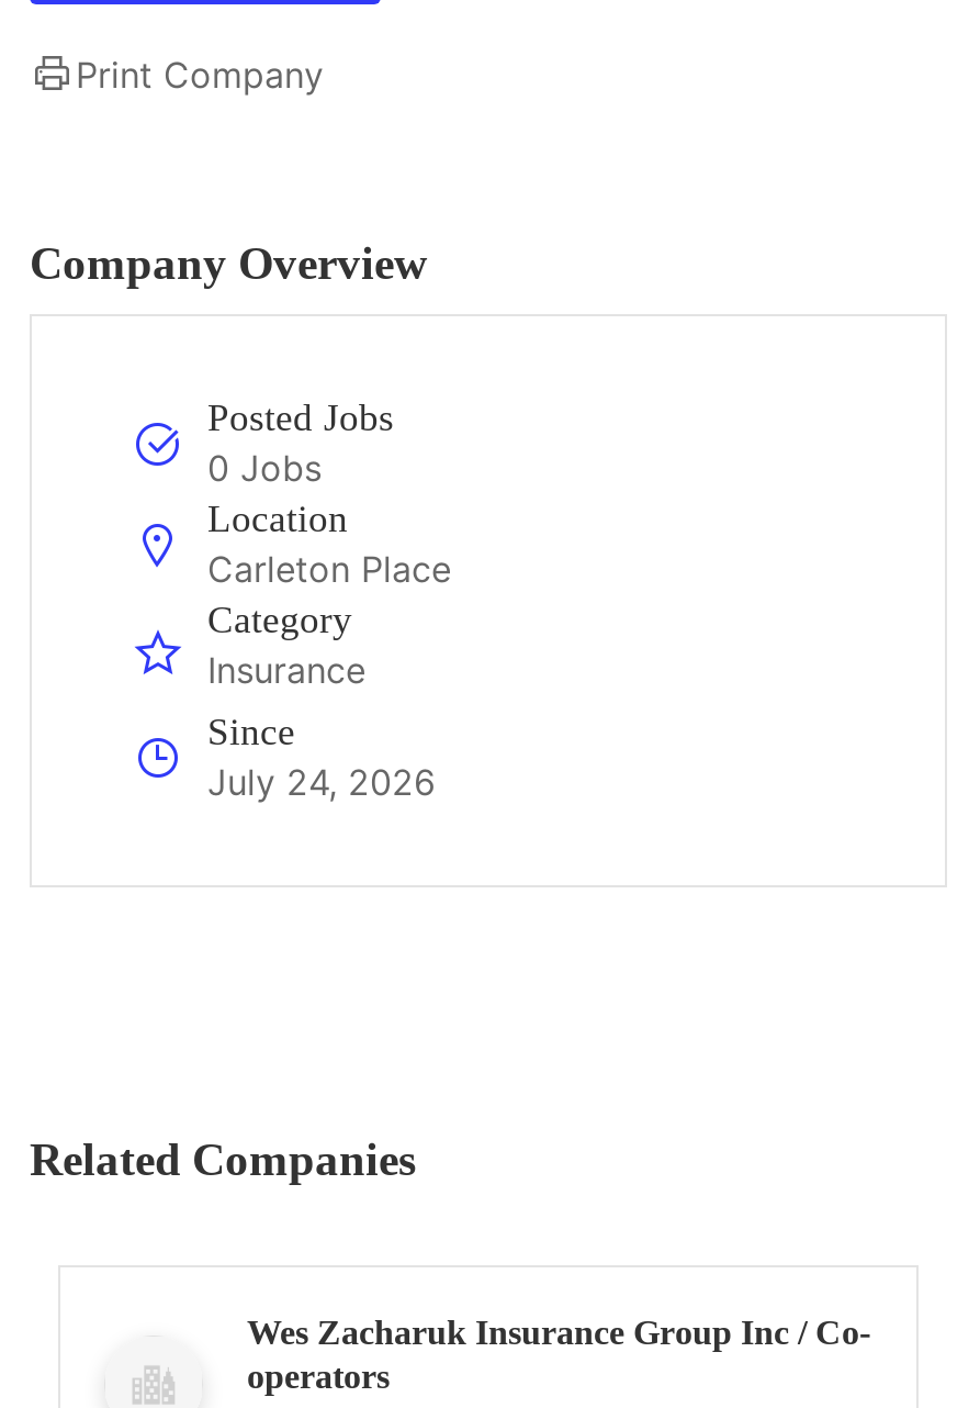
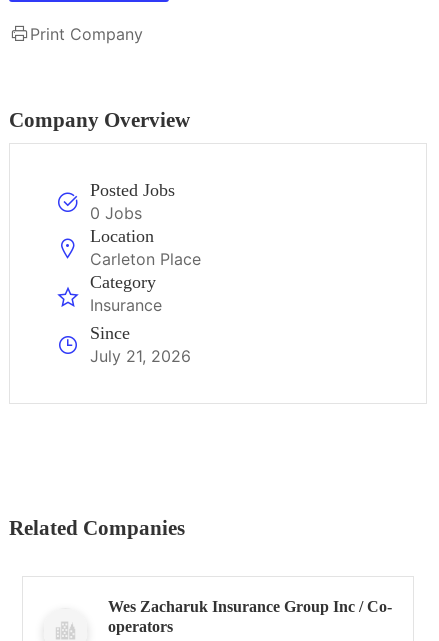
[207,760,436,804] July 24, 2026 -> [90,346,191,366] July 21, 2026

